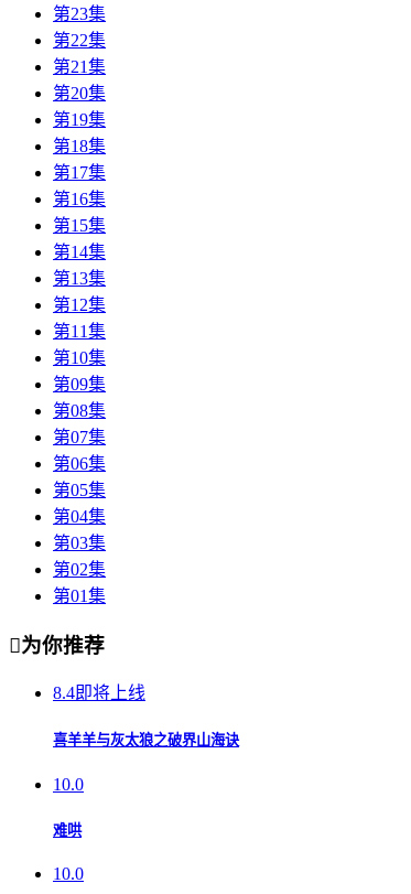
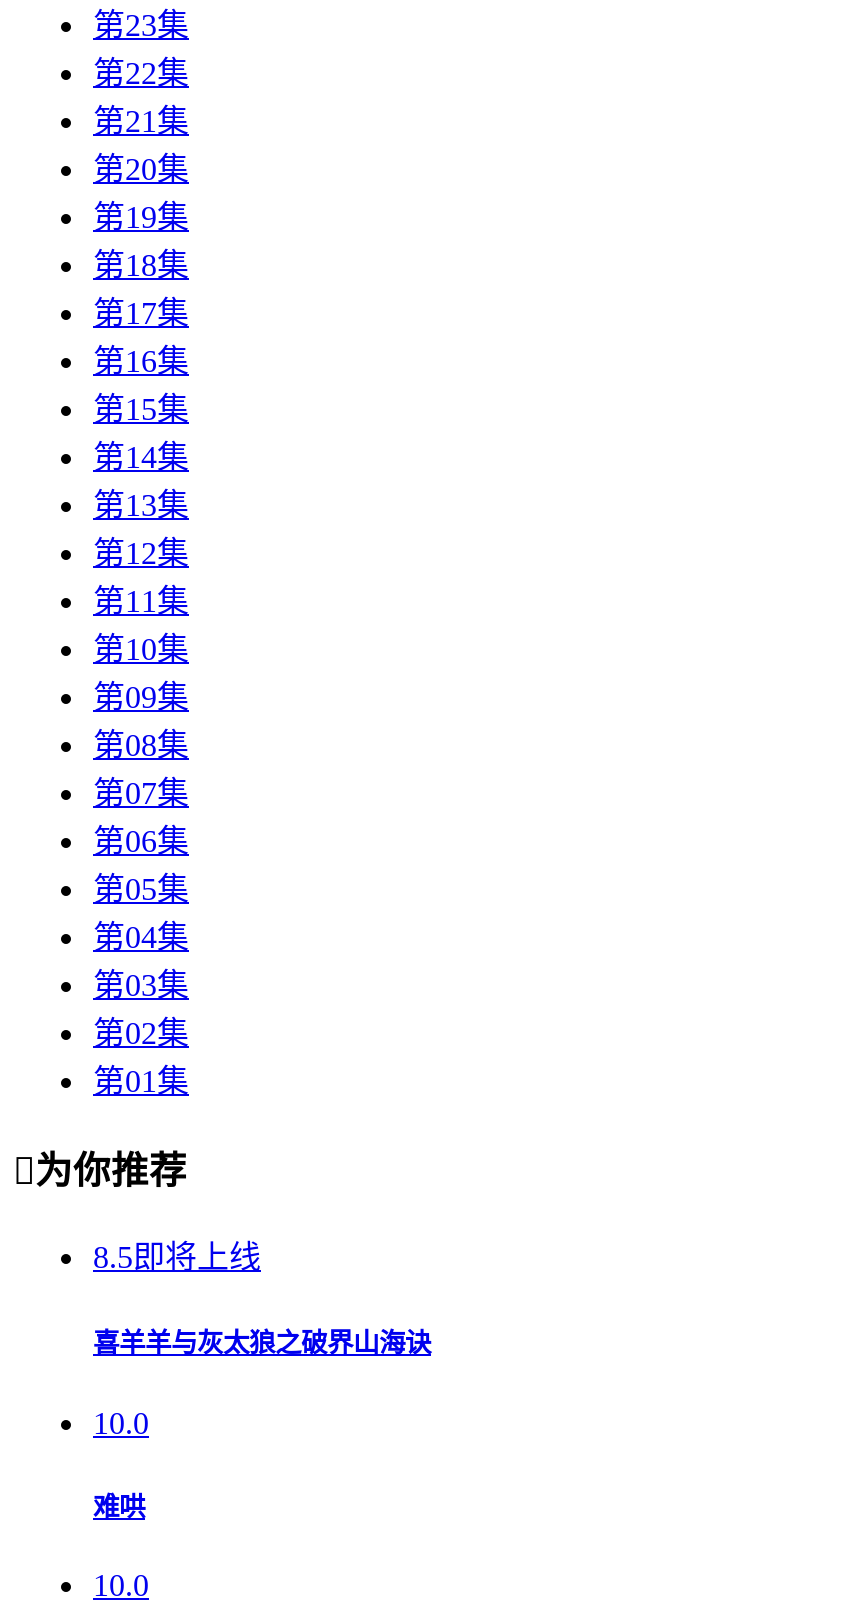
[53,684,145,702] 8.4即将上线 -> [93,1240,261,1274] 8.5即将上线

